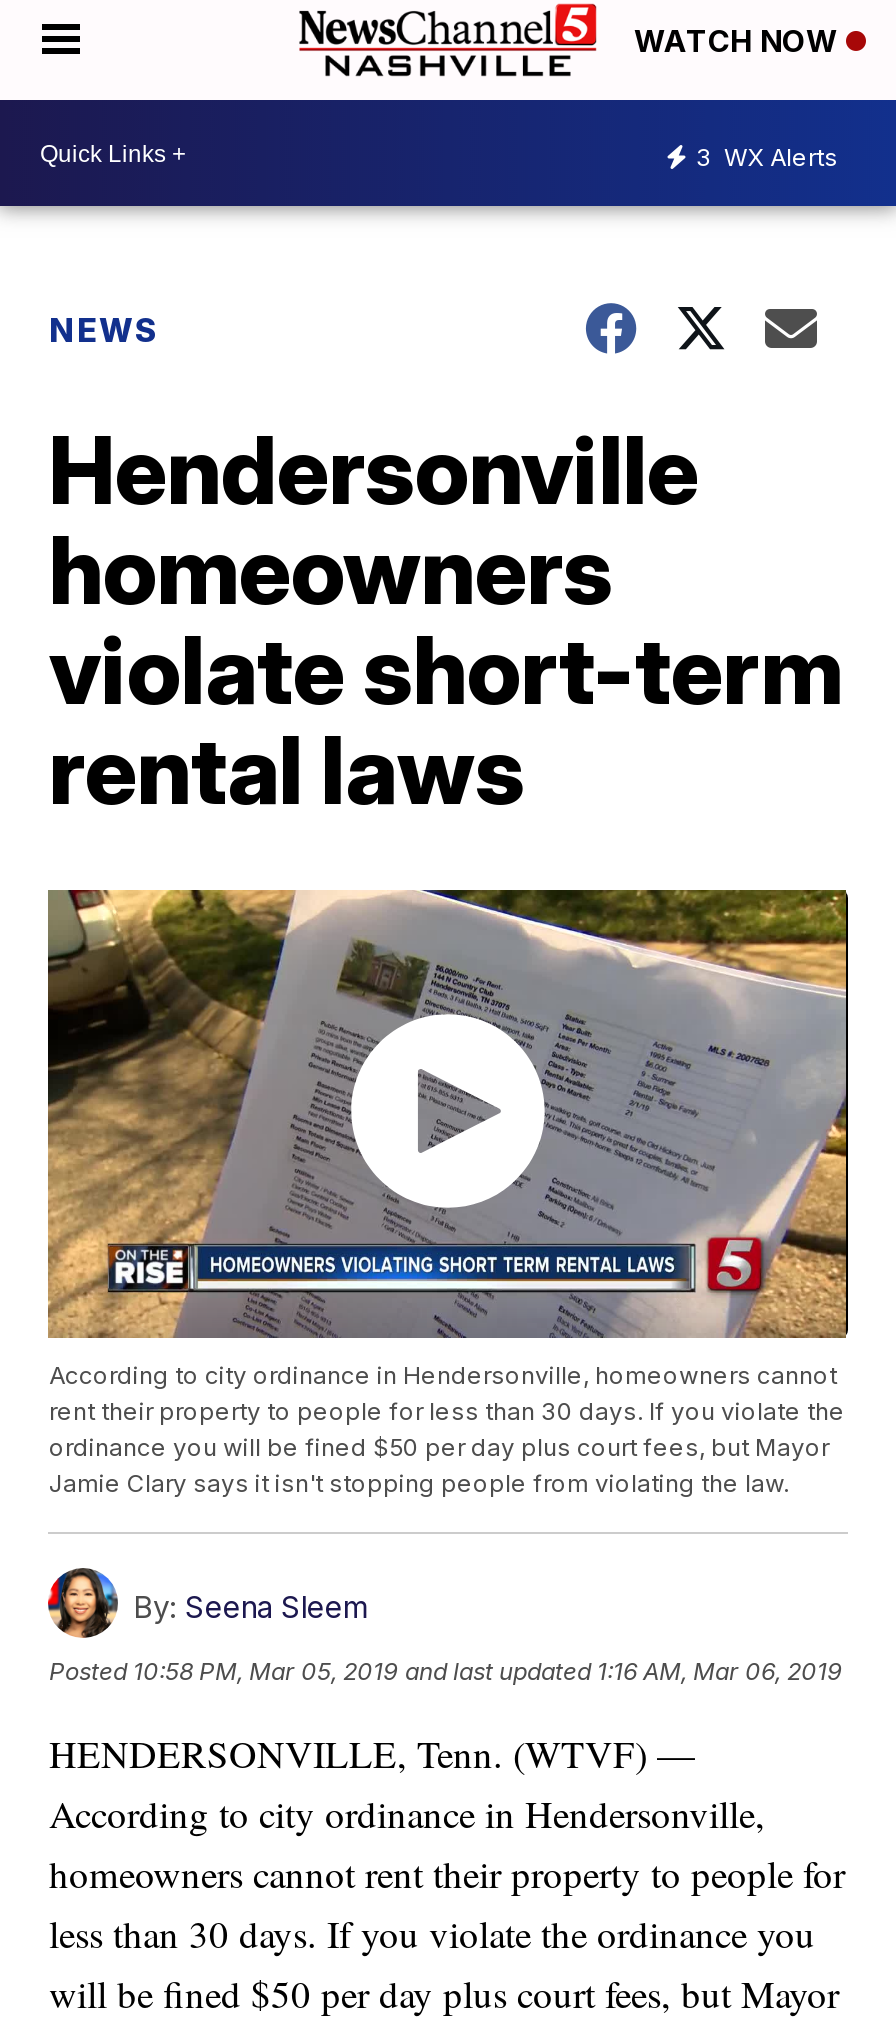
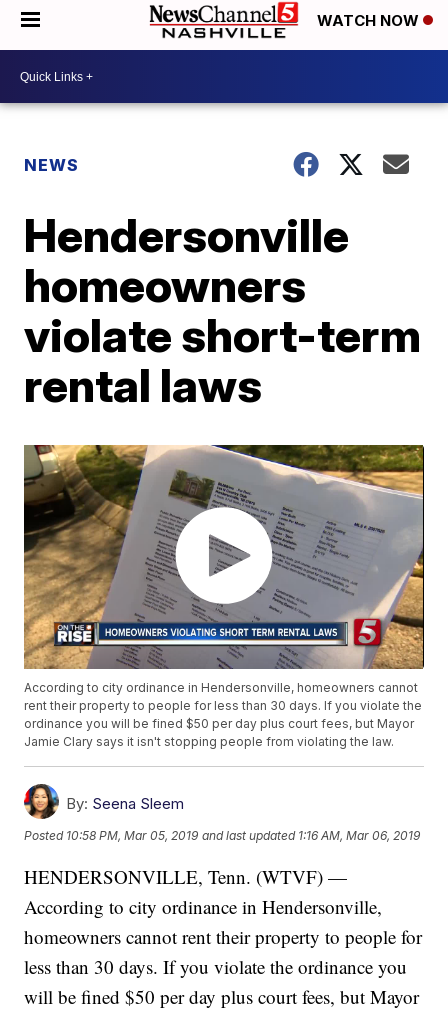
[696,141,838,171] 3 WX Alerts -> none

